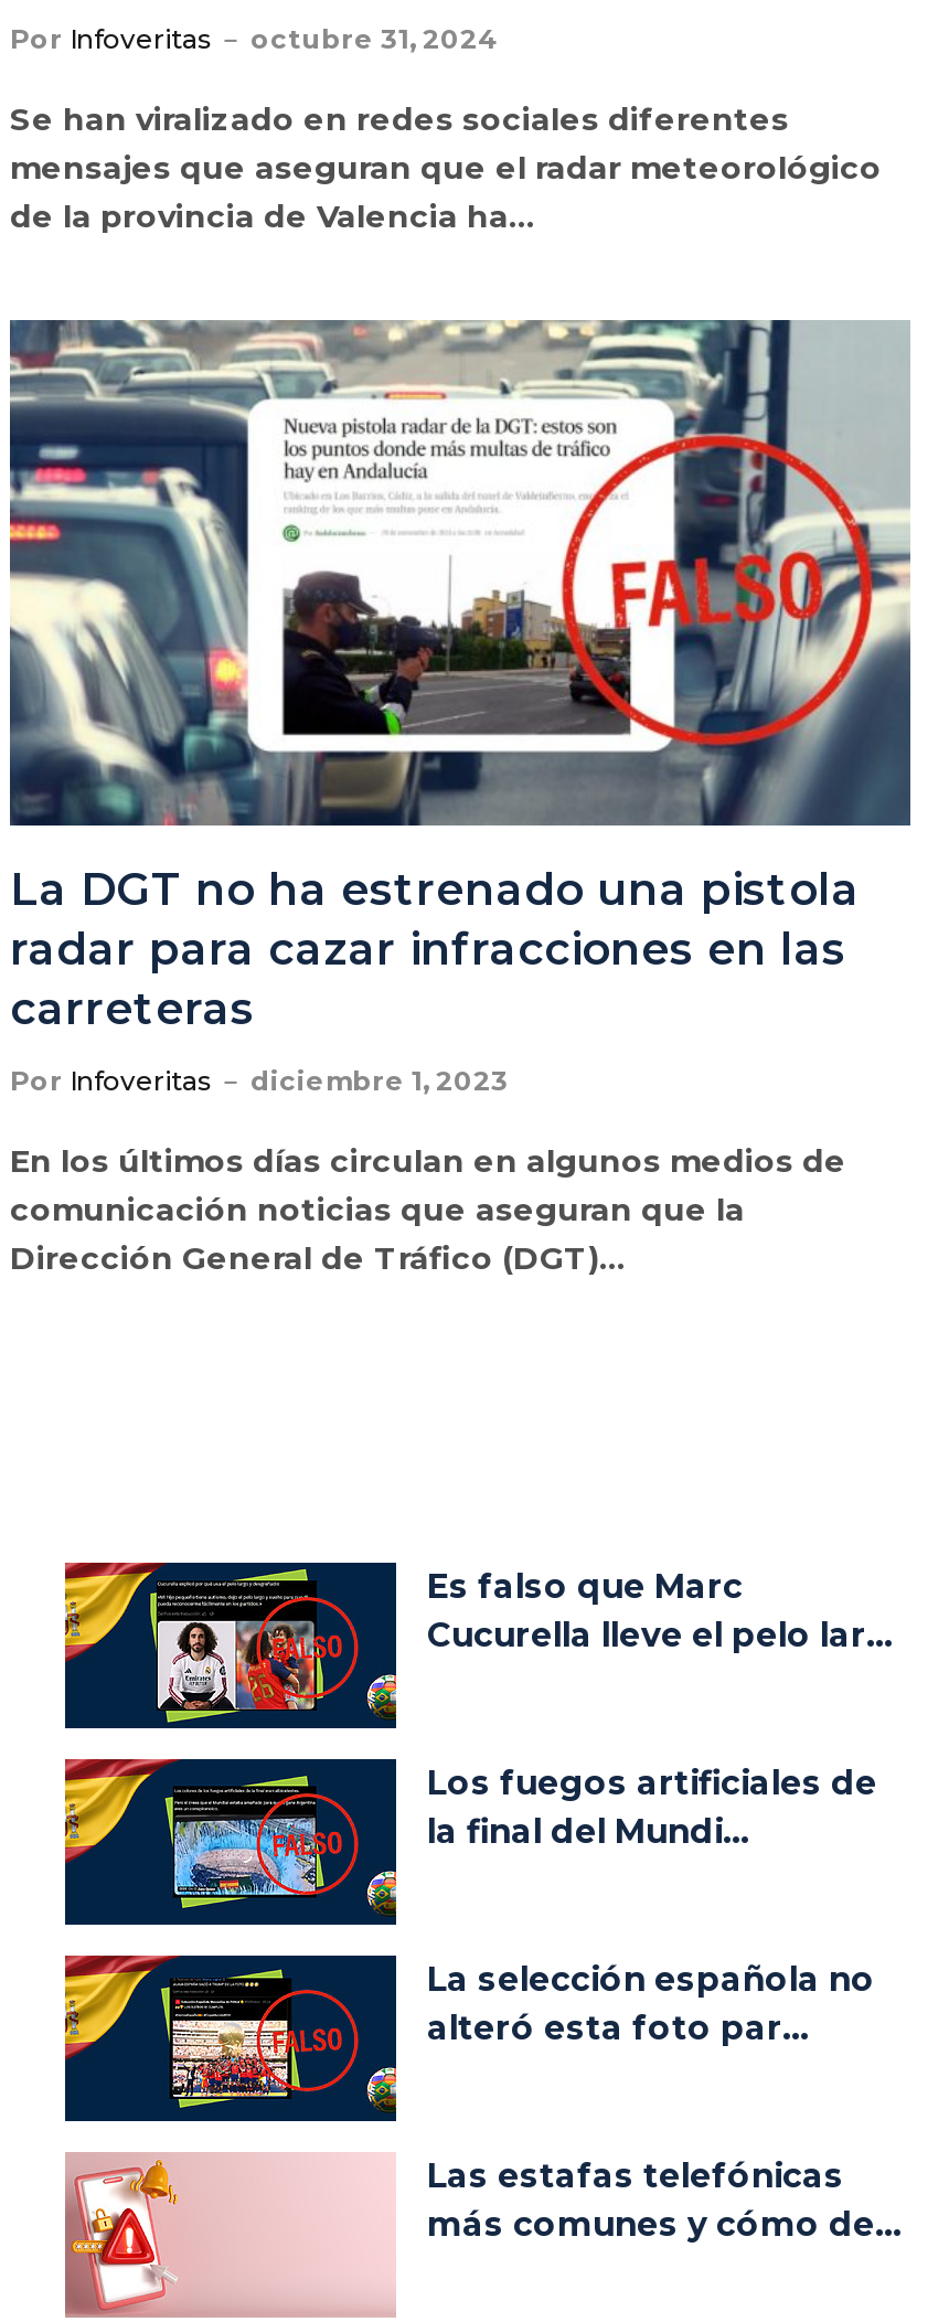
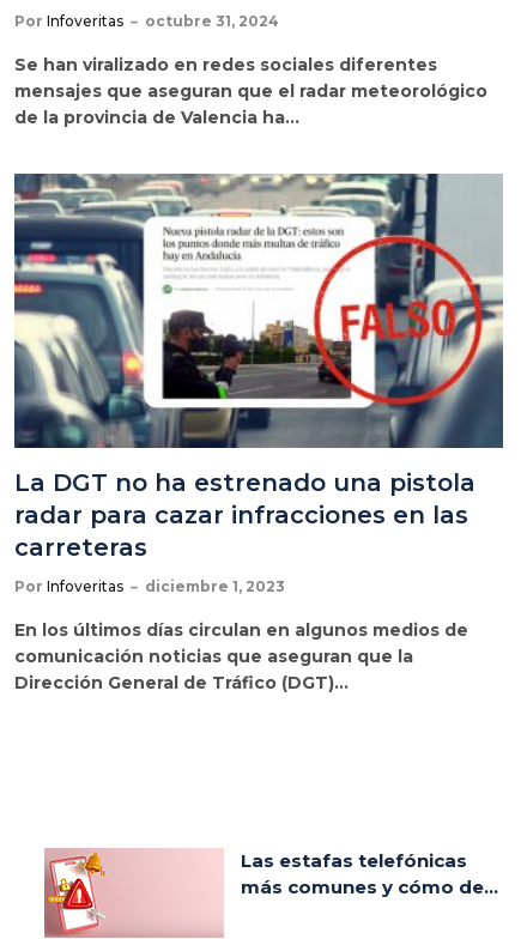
[63,1561,893,1730] [image] | Es falso que Marc | Cucurella lleve el pelo lar... -> none
[63,1757,877,1927] [image] | Los fuegos artificiales de | la final del Mundi... -> none
[63,1953,875,2123] [image] | La selección española no | alteró esta foto par... -> none

